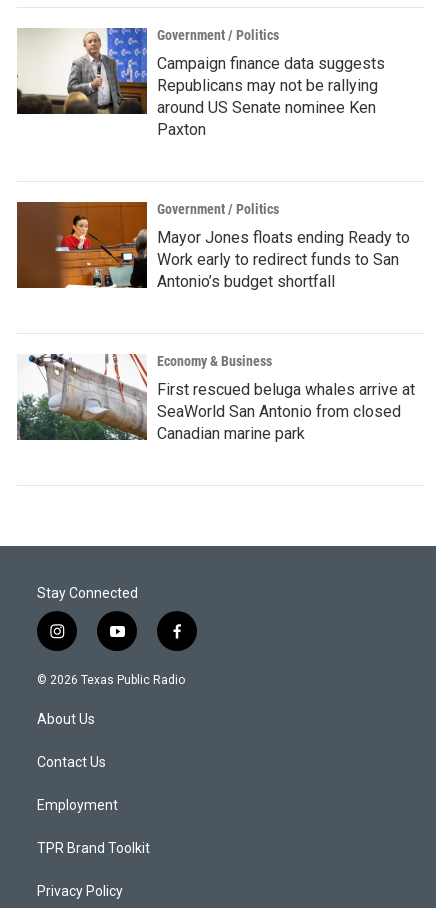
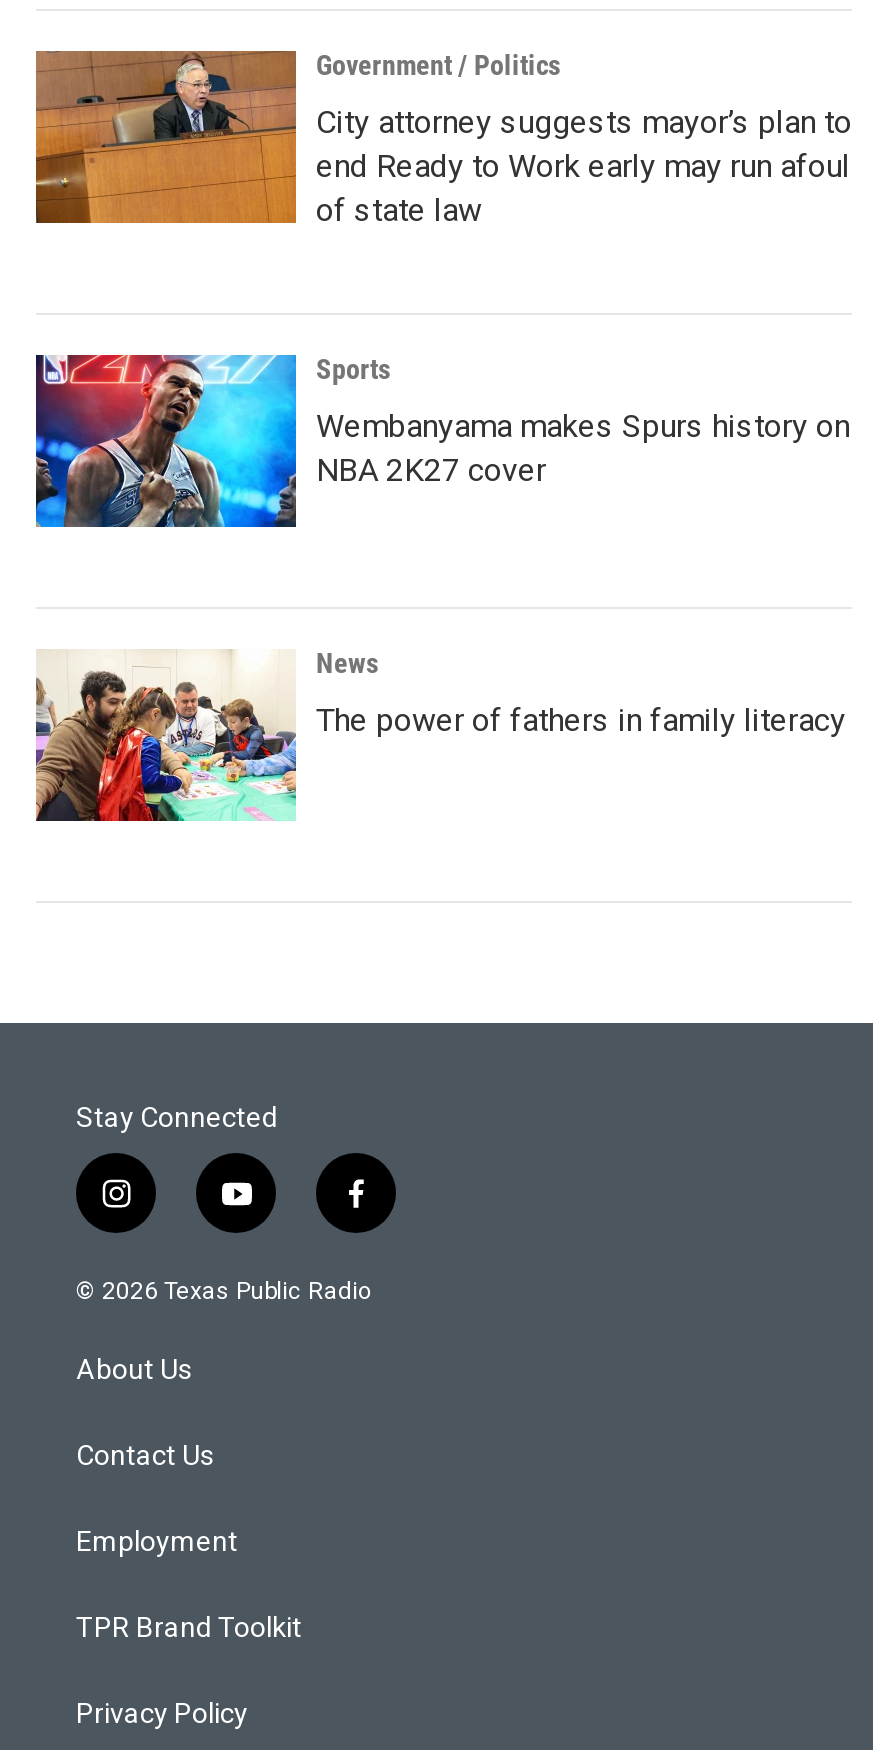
[16,27,385,139] [image] | Campaign finance data suggests | Republicans may not be rallying | around US Senate nominee Ken | Paxton -> [34,49,852,229] [image] | City attorney suggests mayor’s plan to | end Ready to Work early may run afoul | of state law
[16,201,279,289] [image] | Government / Politics -> [34,353,390,529] [image] | Sports
[157,228,410,291] Mayor Jones floats ending Ready to | Work early to redirect funds to San | Antonio’s budget shortfall -> [316,407,850,489] Wembanyama makes Spurs history on | NBA 2K27 cover
[16,353,272,441] [image] | Economy & Business -> [34,647,378,823] [image] | News
[157,380,415,443] First rescued beluga whales arrive at | SeaWorld San Antonio from closed | Canadian marine park -> [316,701,846,739] The power of fathers in family literacy

